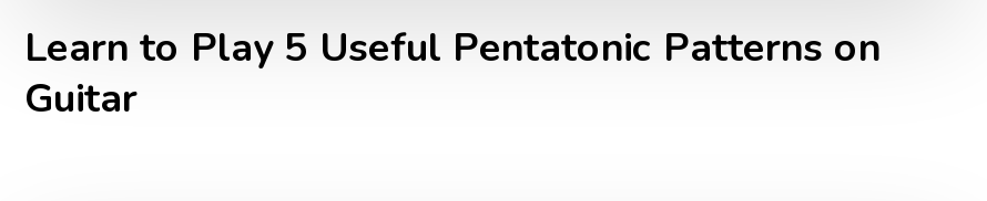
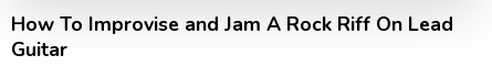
[24,21,880,74] Learn to Play 5 Useful Pentatonic Patterns on -> [11,11,454,38] How To Improvise and Jam A Rock Riff On Lead

